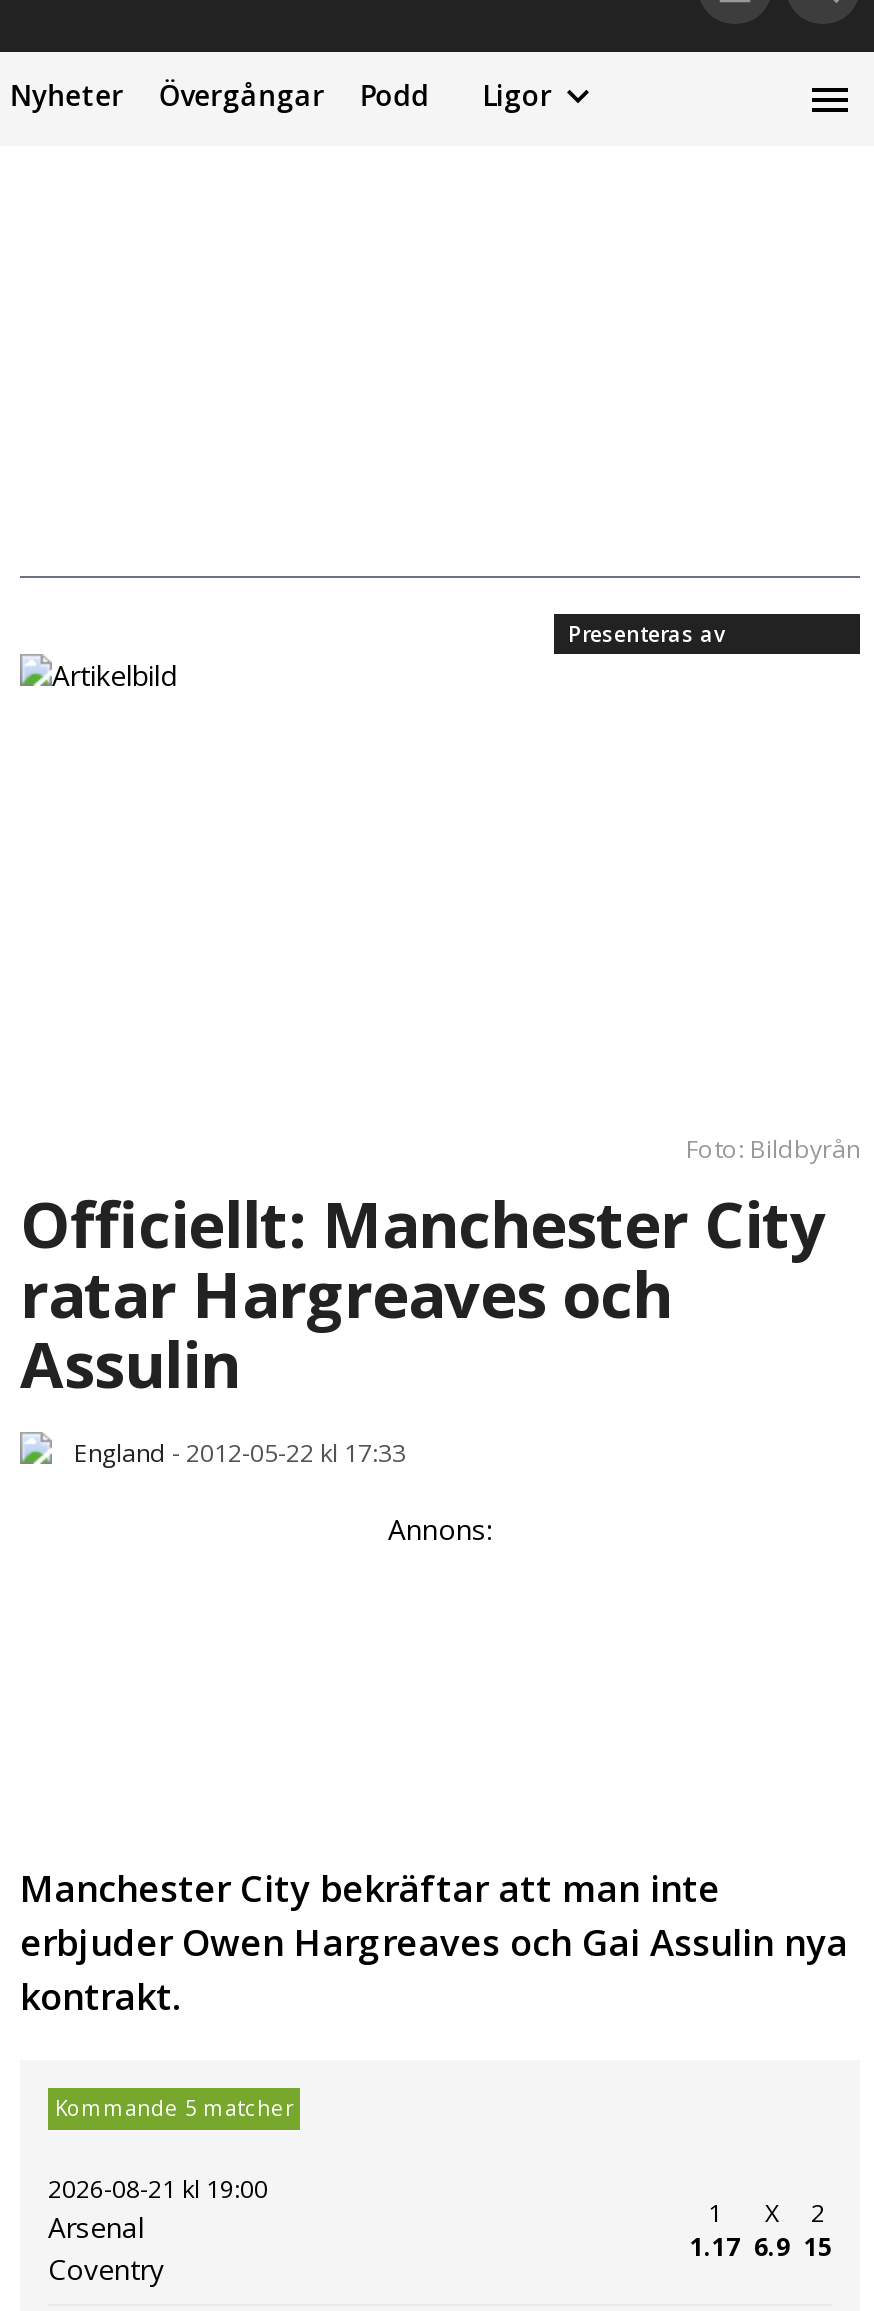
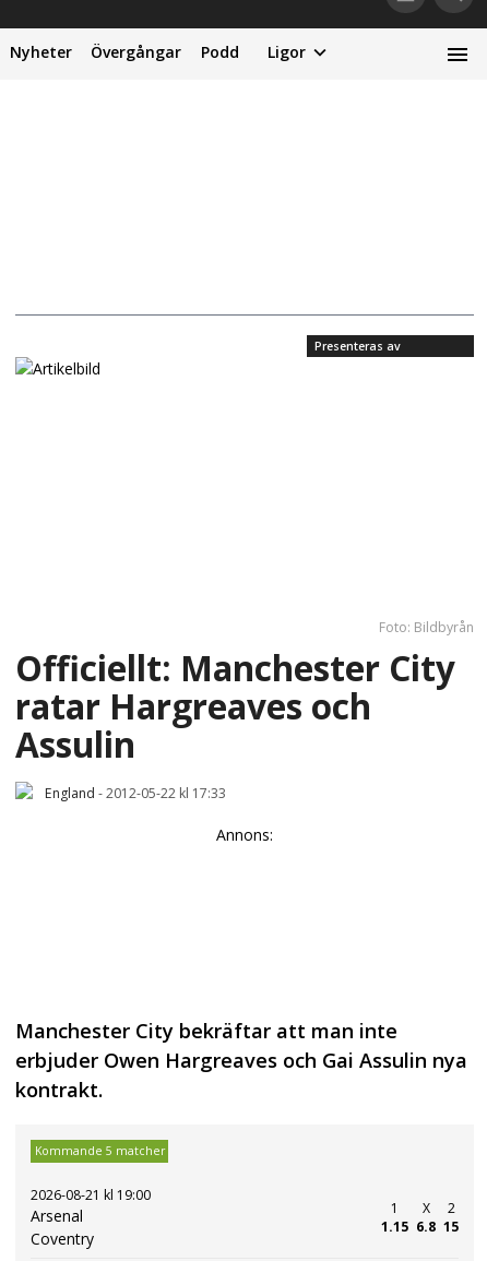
[690,2230,740,2264] 1.17 -> [381,1218,408,1236] 1.15
[754,2230,790,2264] 6.9 -> [416,1218,436,1236] 6.8

